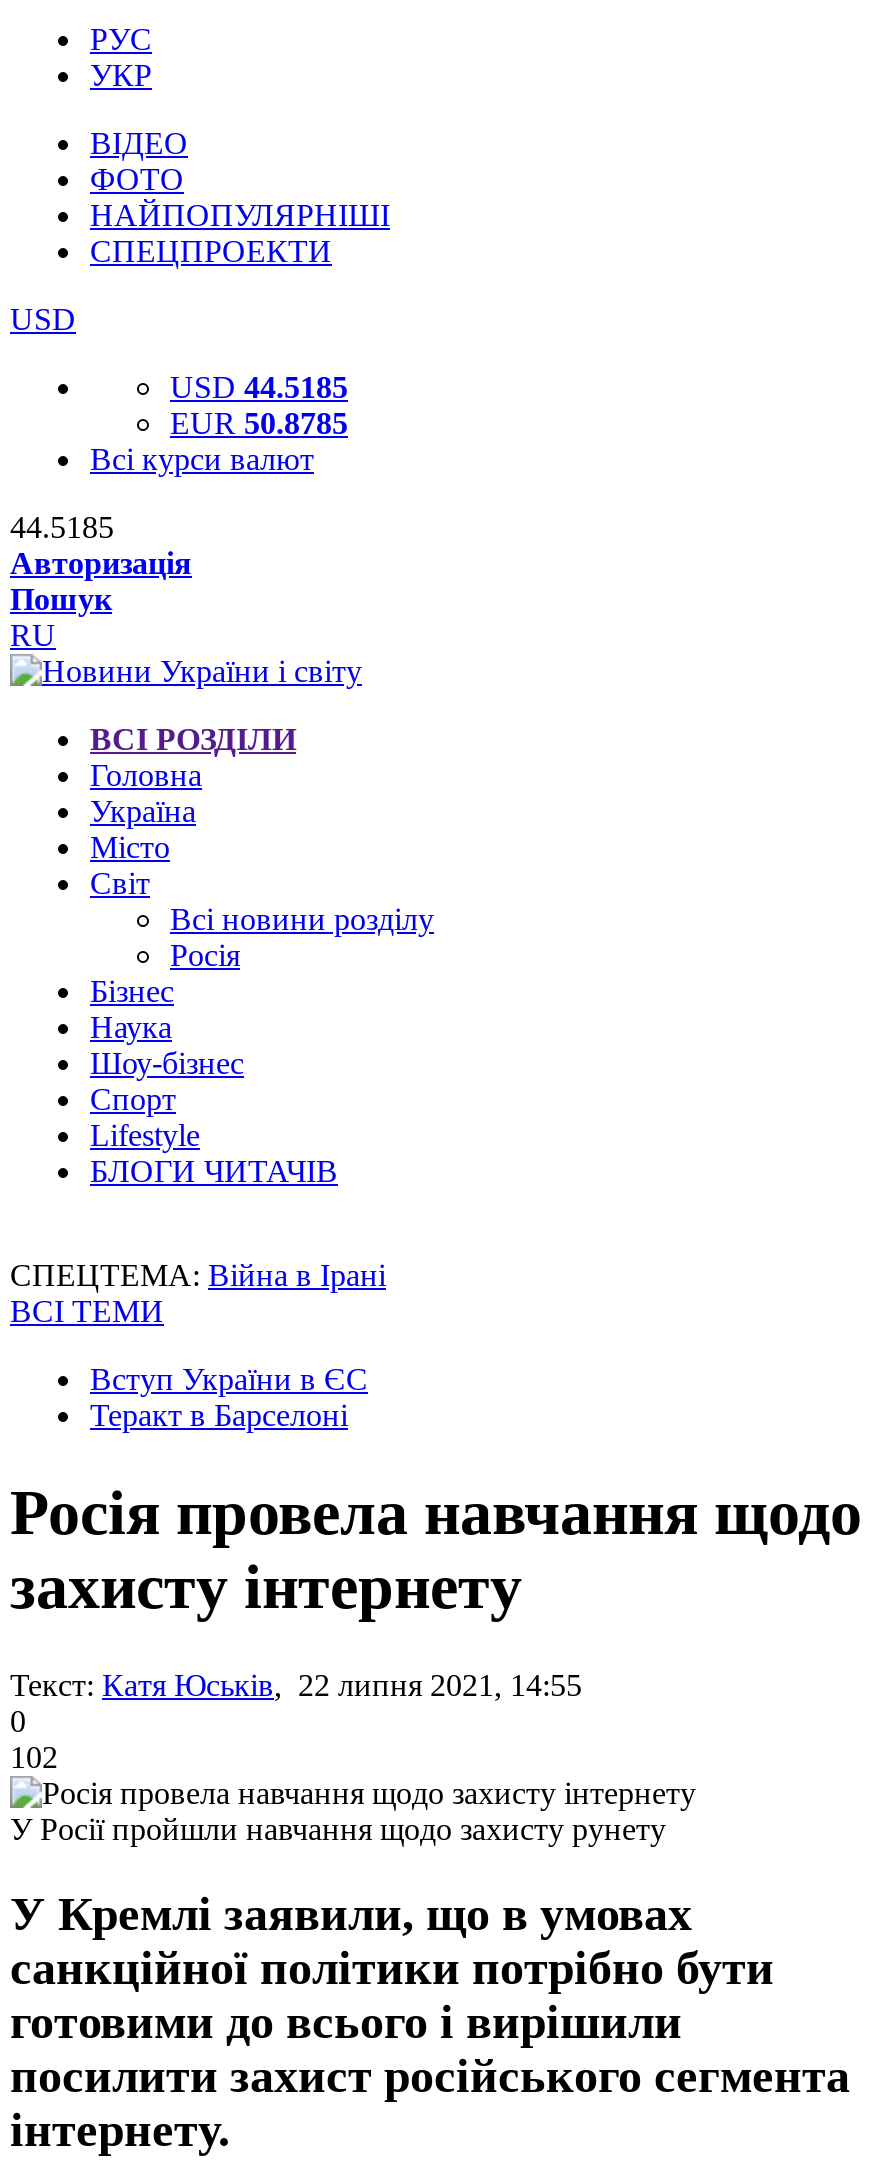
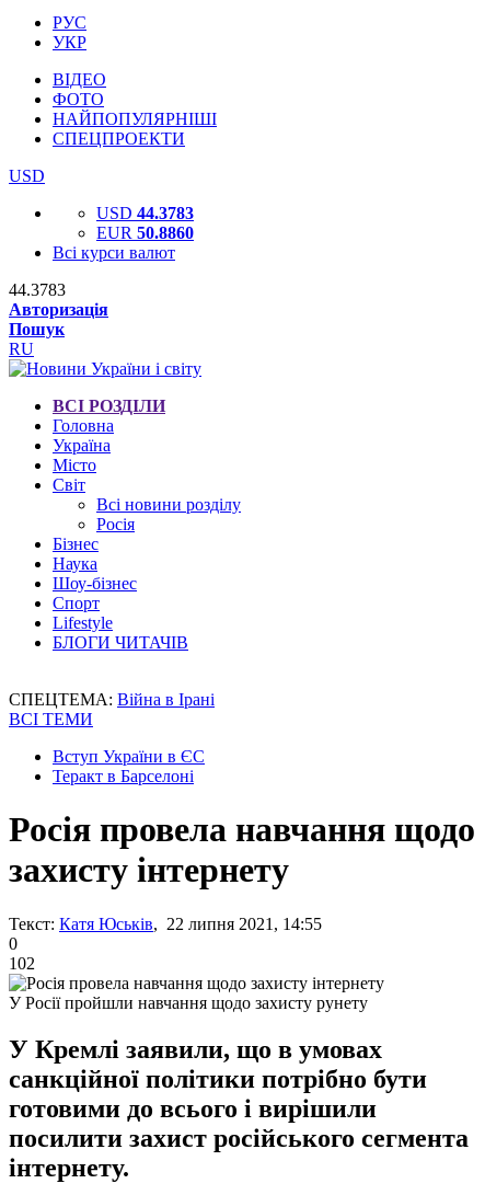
[170,370,348,404] USD 44.5185 -> [96,204,194,222] USD 44.3783
[170,406,348,440] EUR 50.8785 -> [96,223,194,242] EUR 50.8860
[10,510,114,544] 44.5185 -> [9,280,66,299] 44.3783

